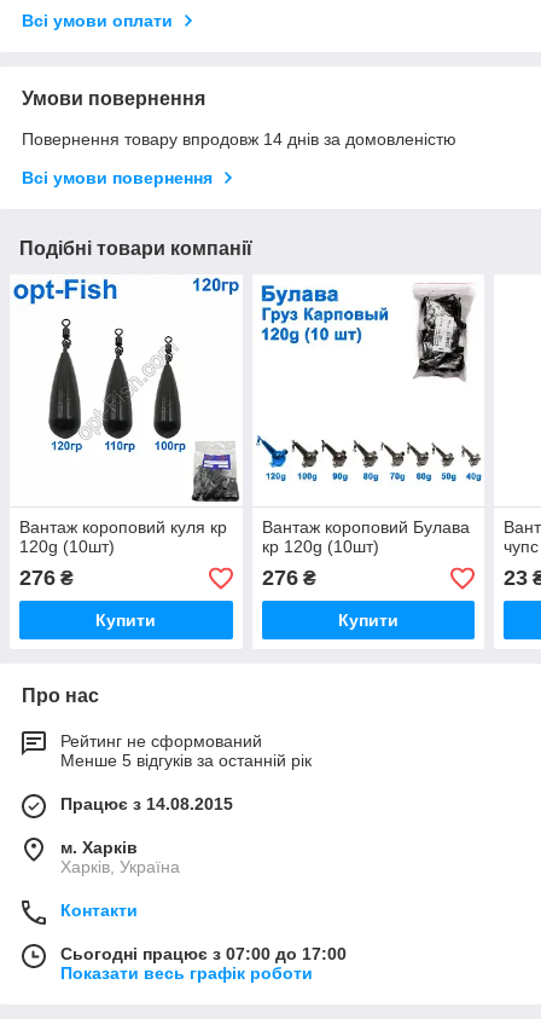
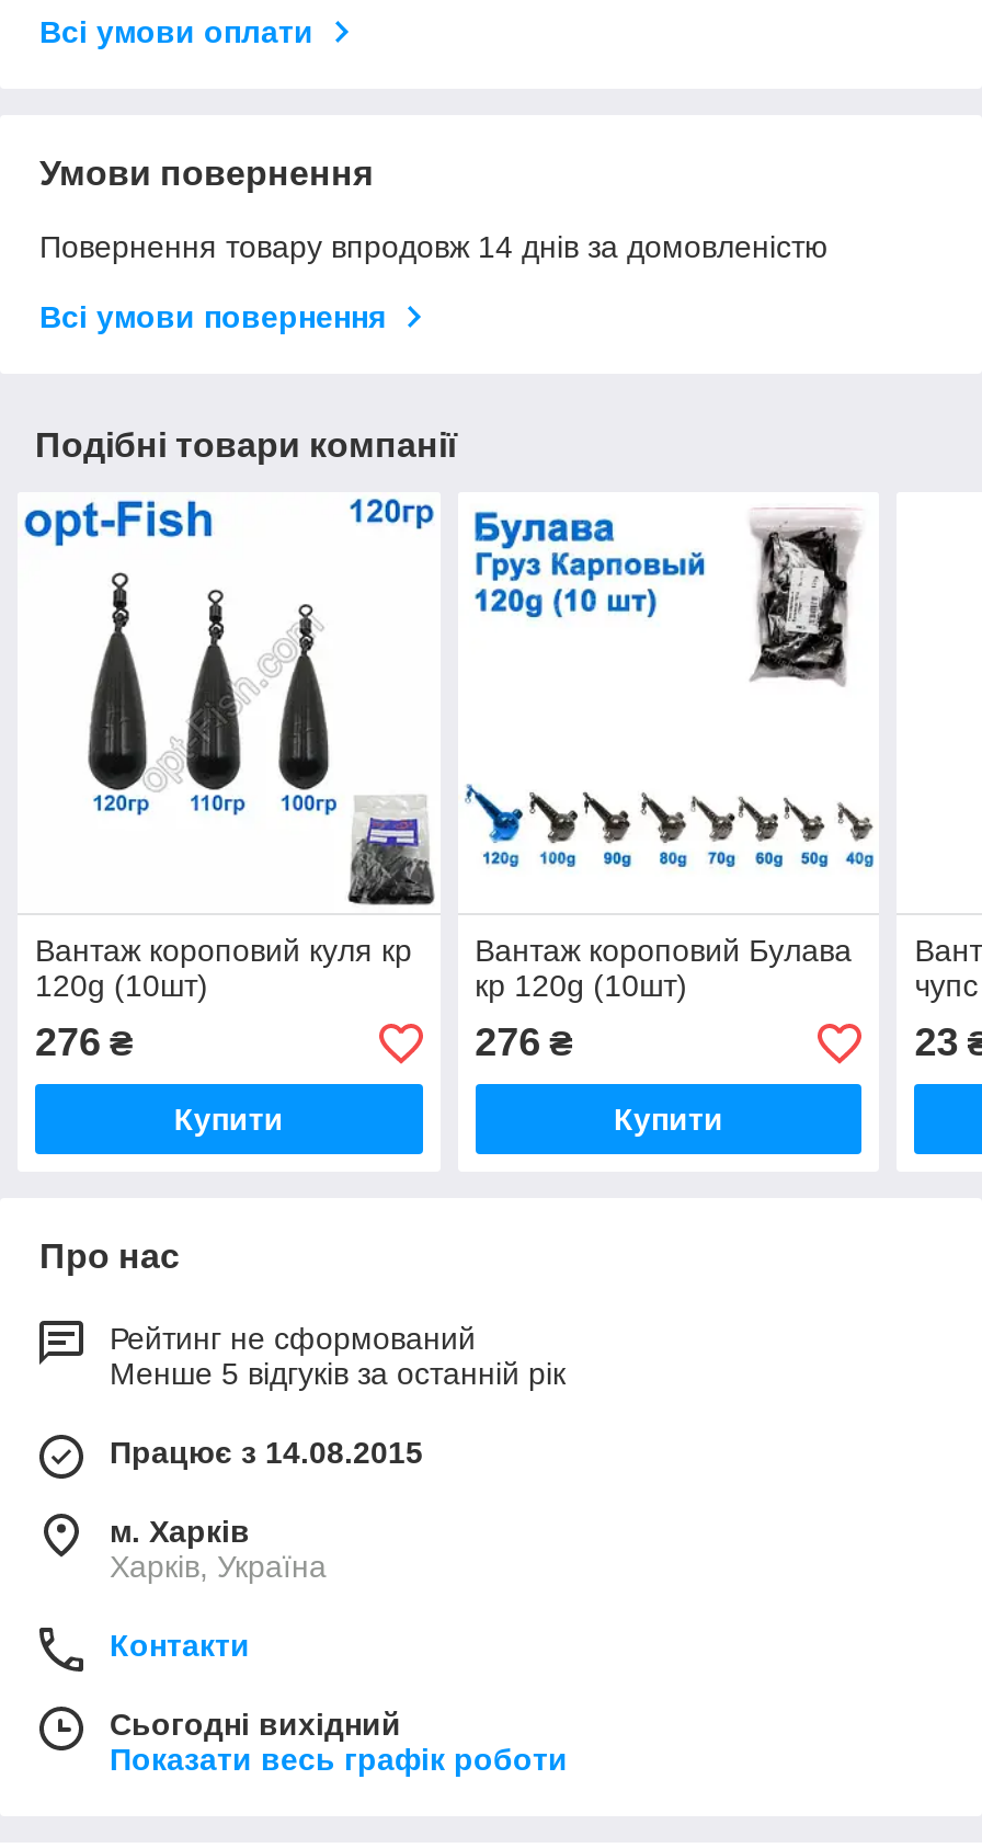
[60,944,347,964] Сьогодні працює з 07:00 до 17:00 -> [110,1707,401,1743] Сьогодні вихідний

